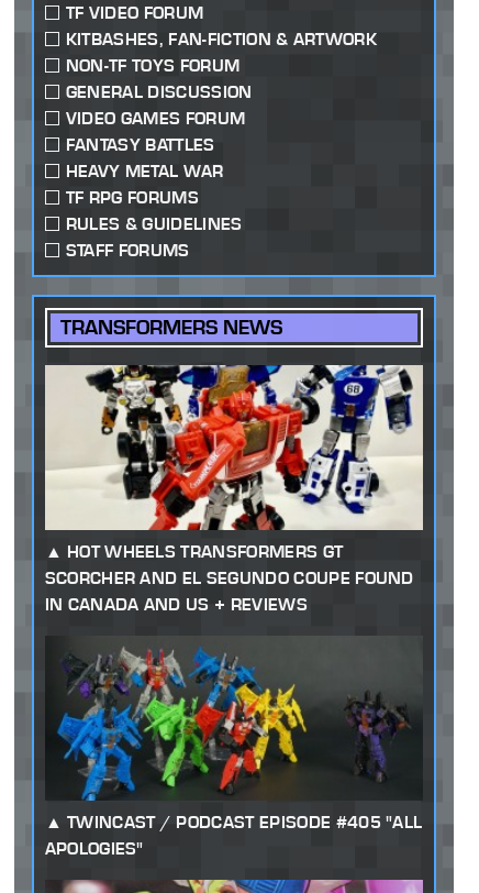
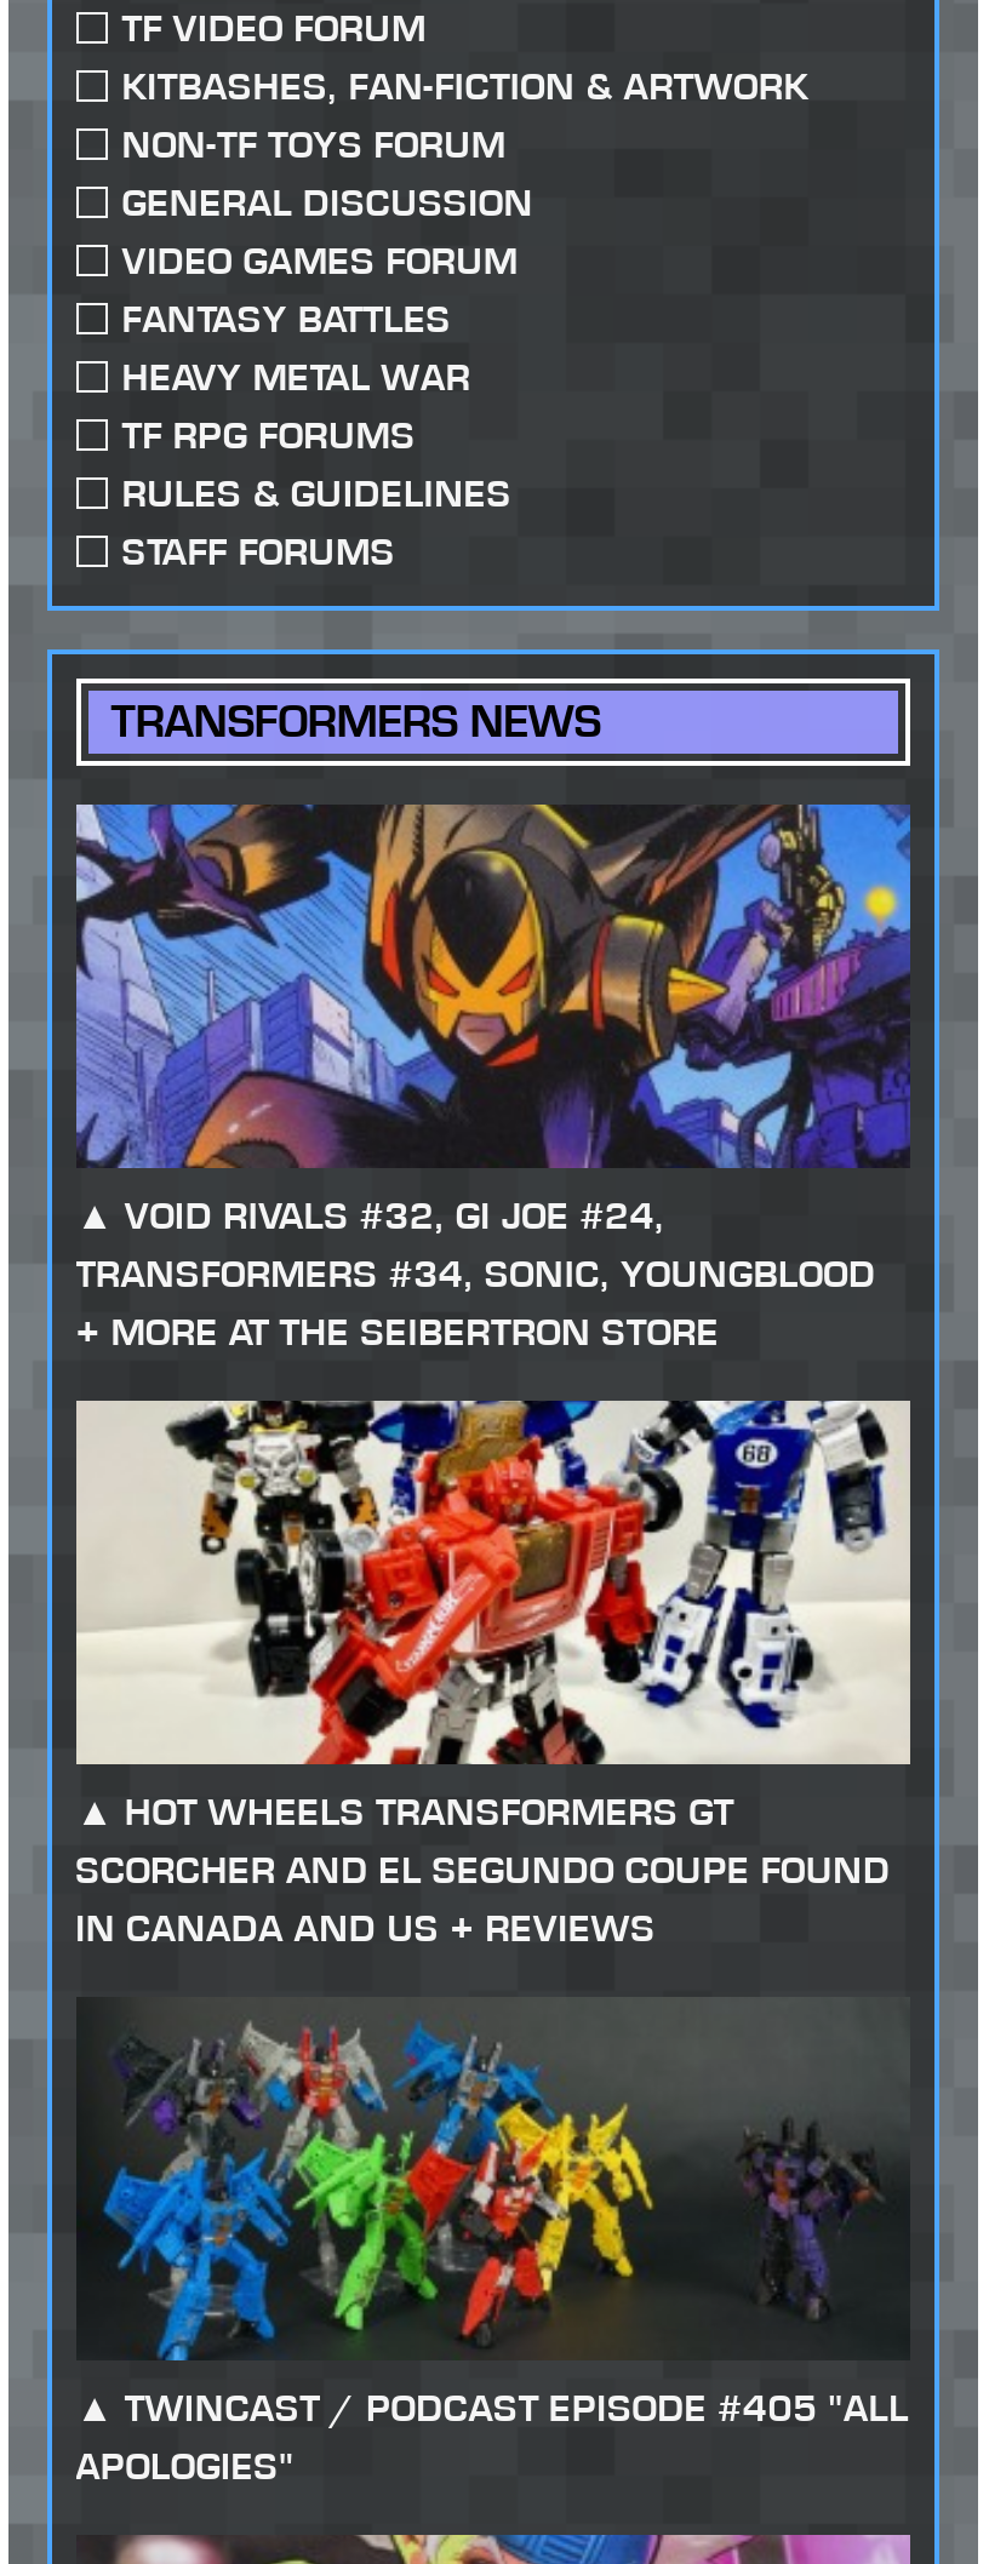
none -> [74,802,913,1355] [image] | VOID RIVALS #32, GI JOE #24, | TRANSFORMERS #34, SONIC, YOUNGBLOOD | + MORE AT THE SEIBERTRON STORE

